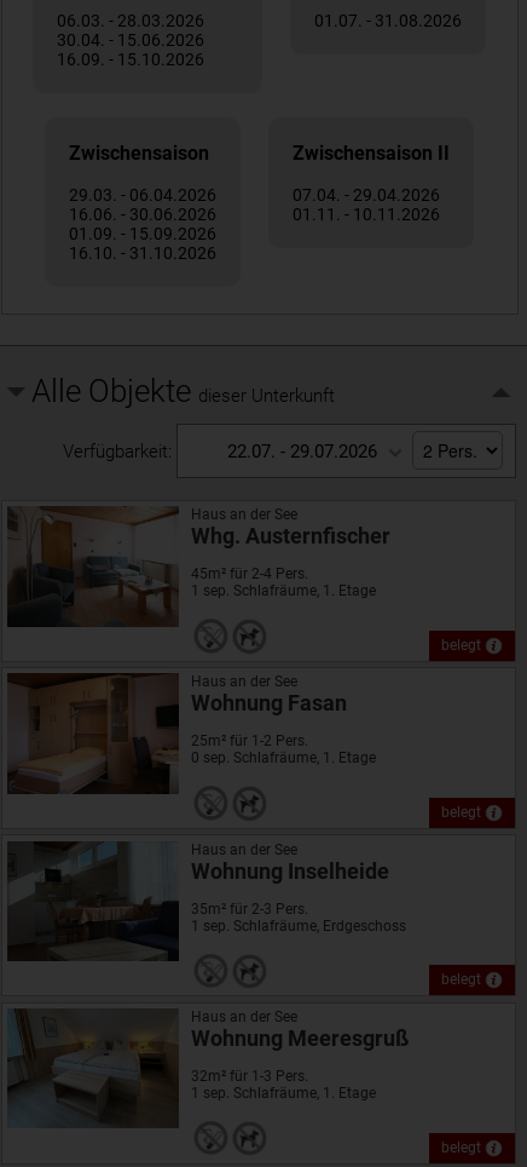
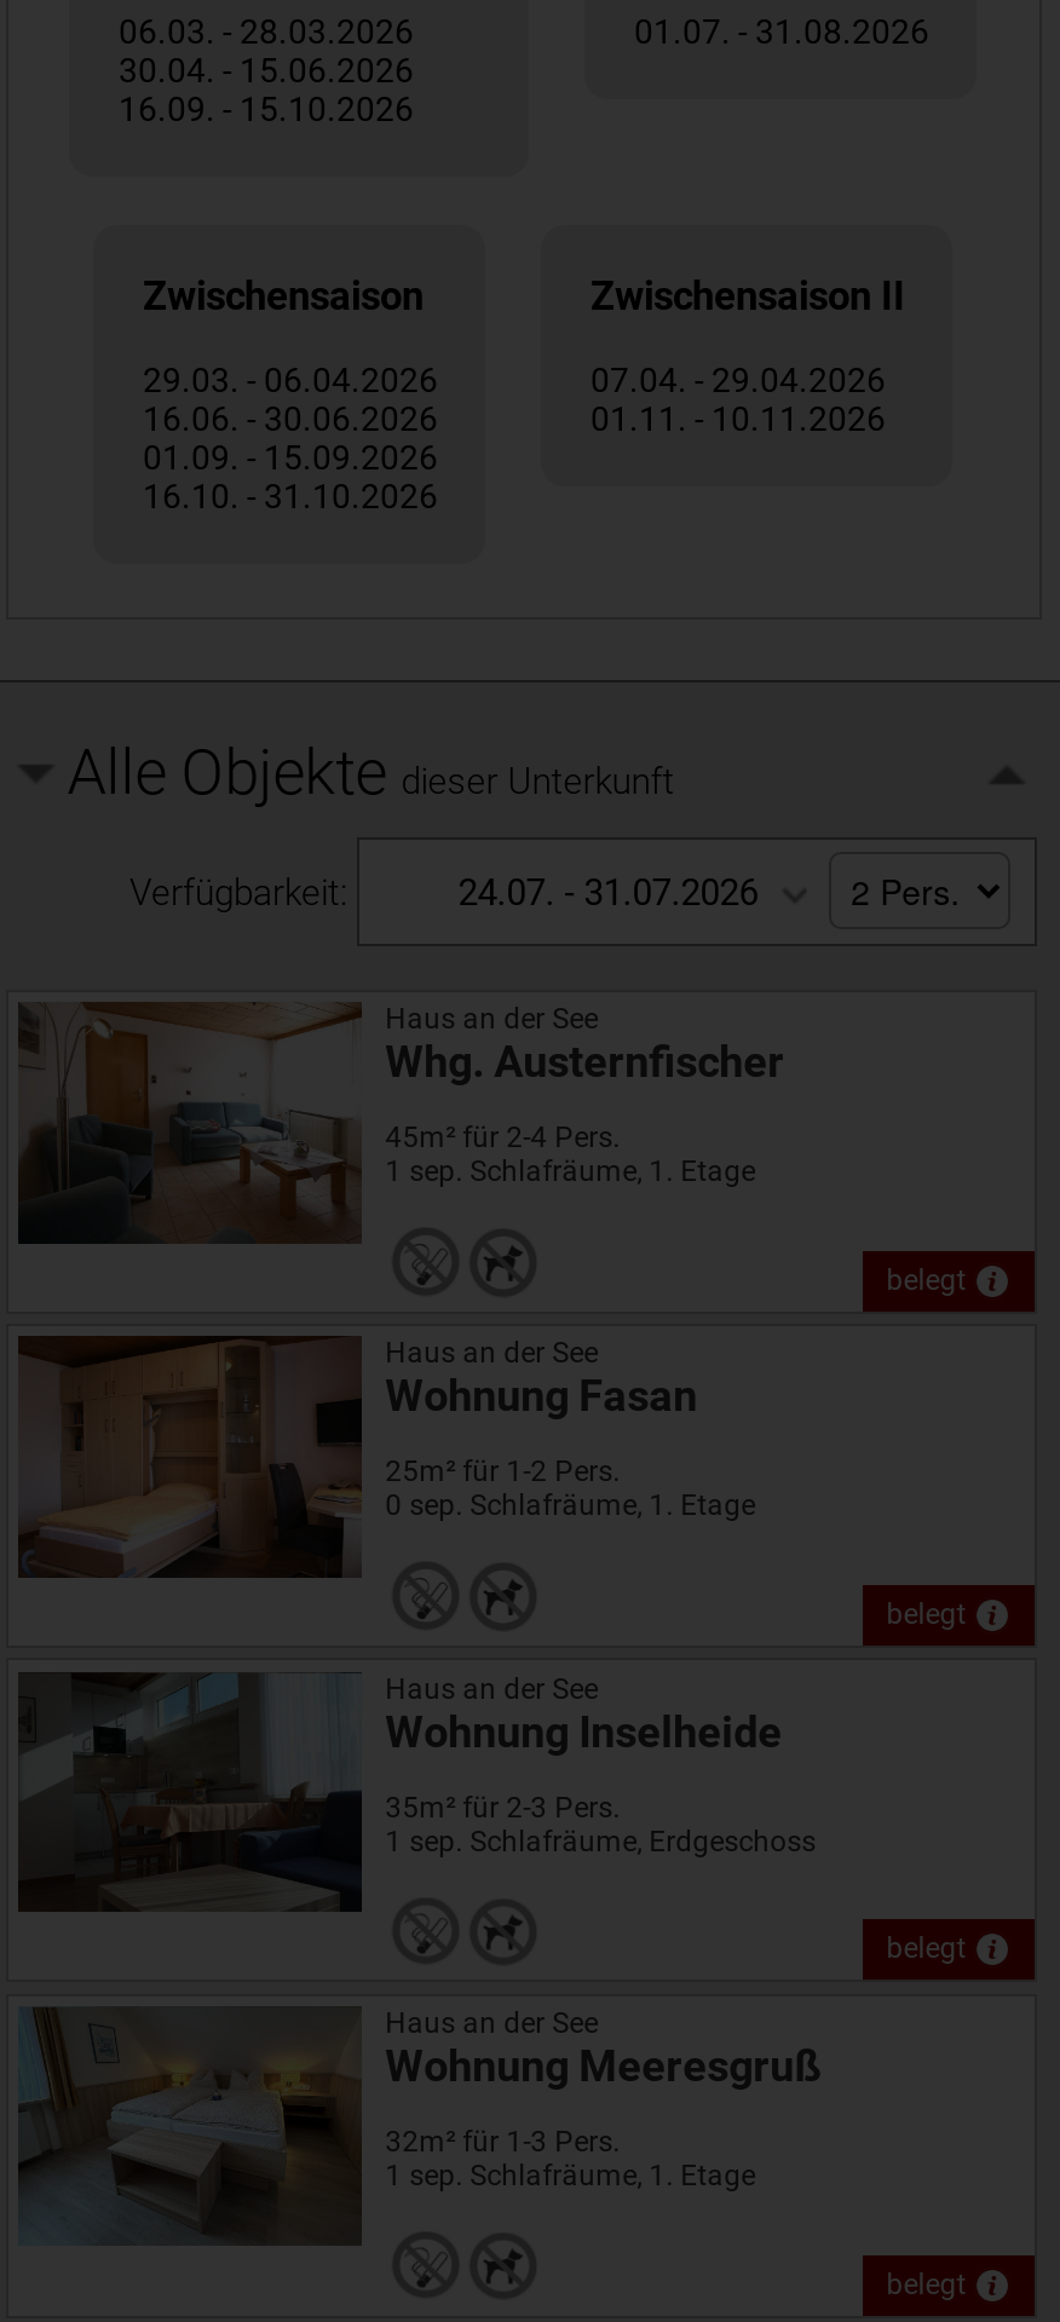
[227,441,377,463] 22.07. - 29.07.2026 -> [458,872,758,916] 24.07. - 31.07.2026

